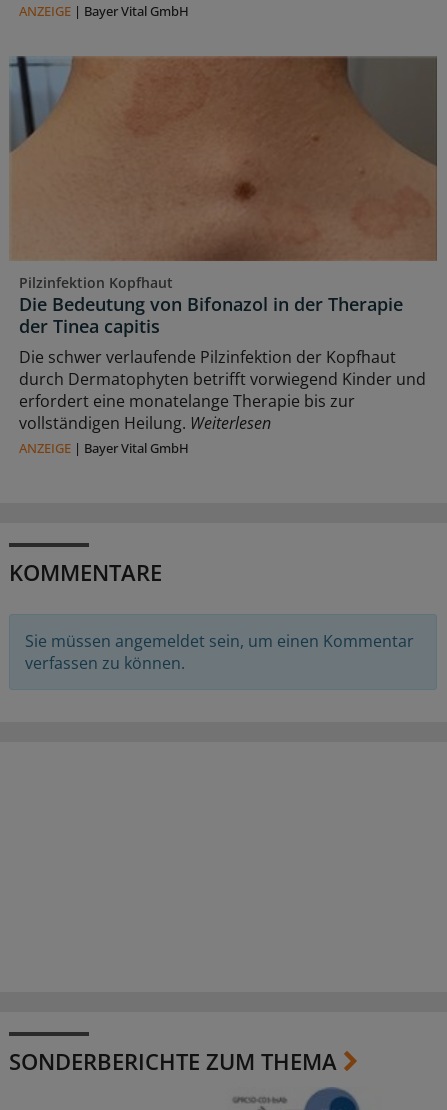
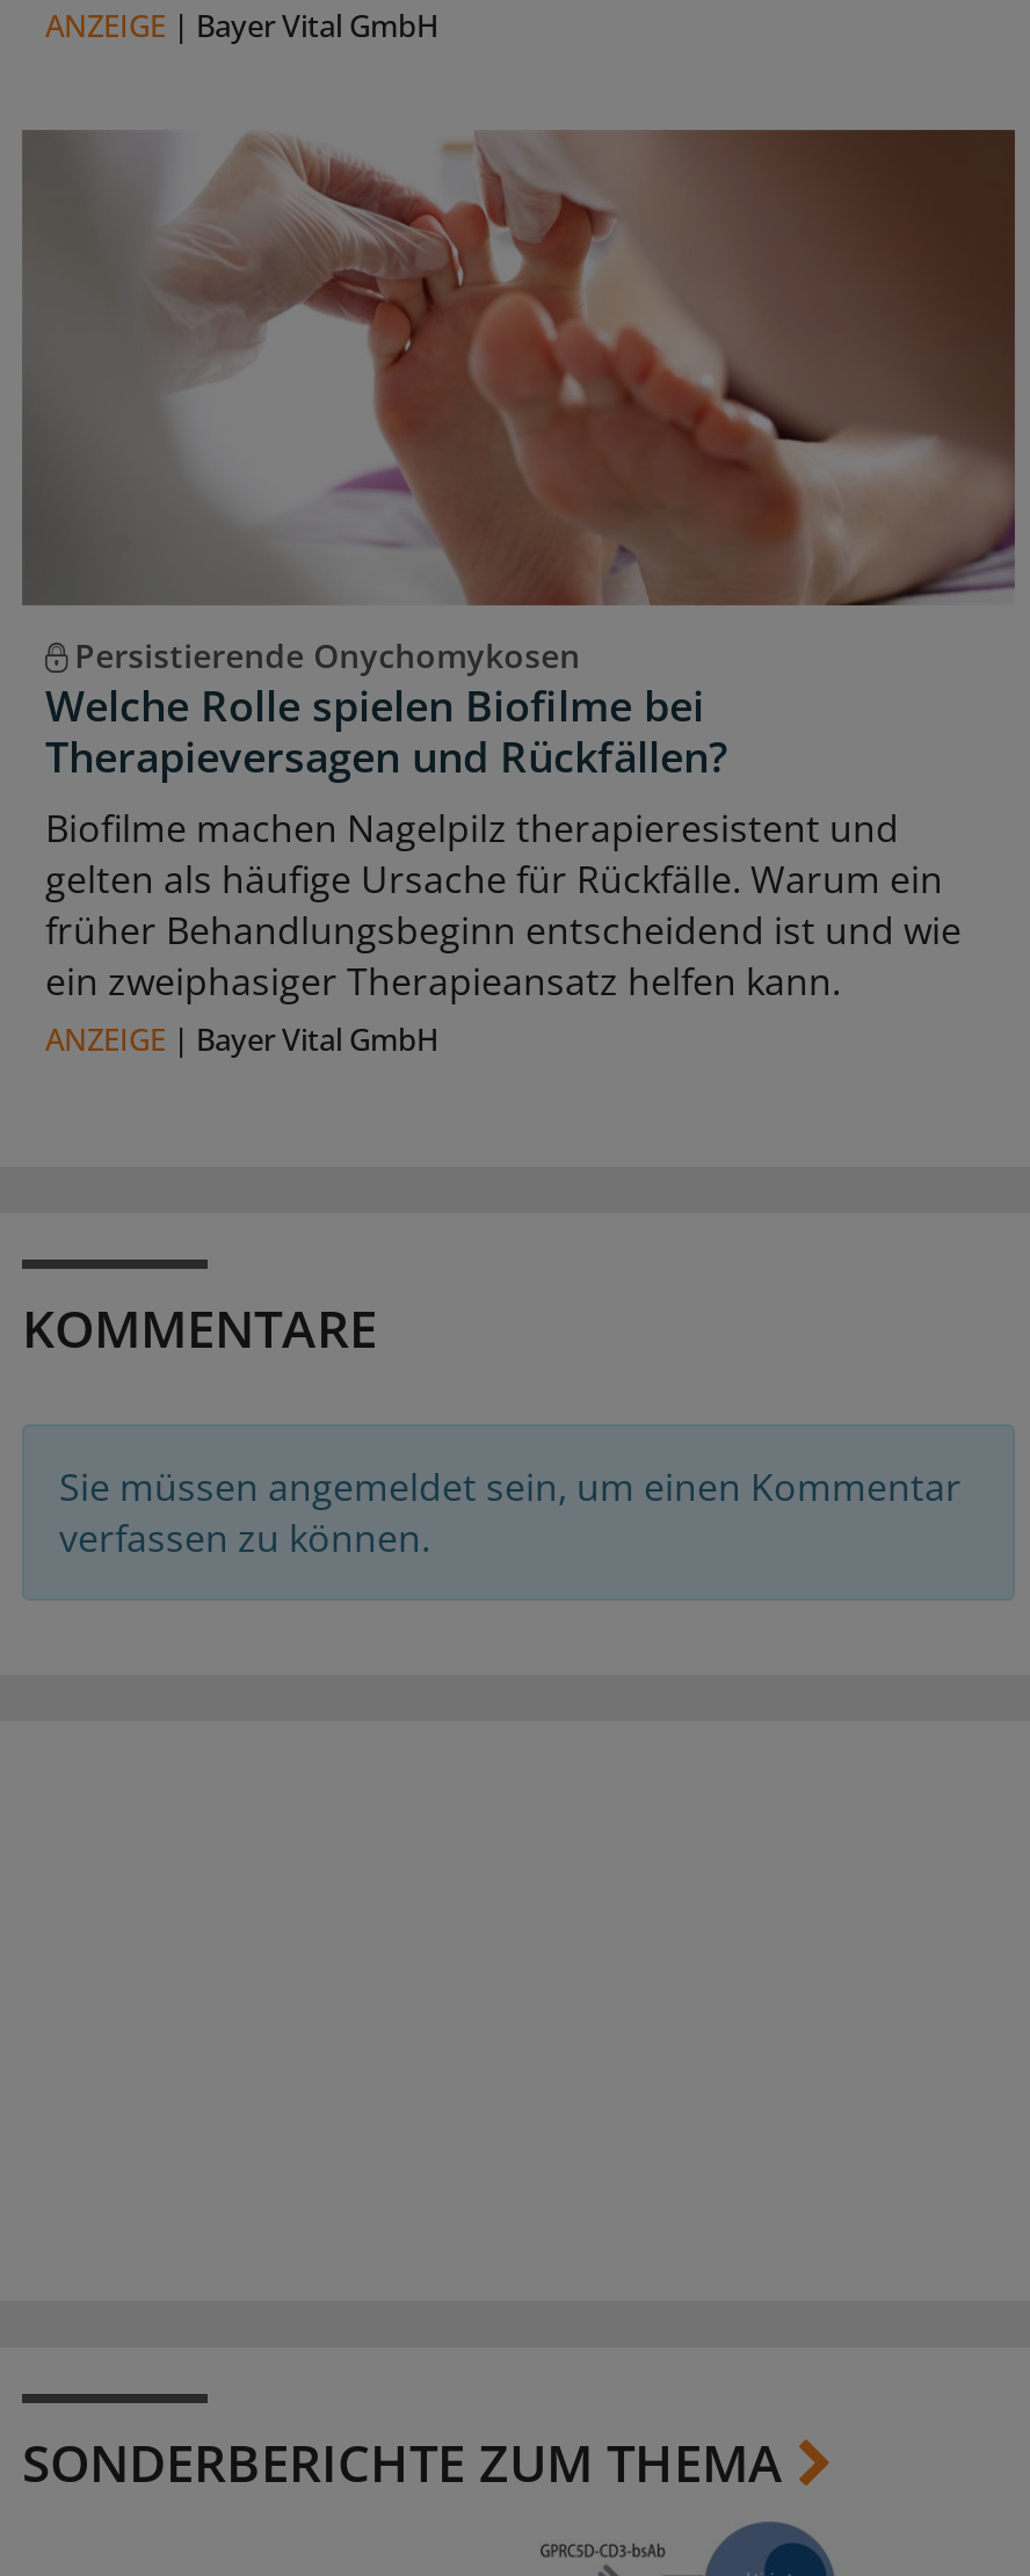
[9,55,438,434] [image] | Pilzinfektion Kopfhaut | Die Bedeutung von Bifonazol in der Therapie | der Tinea capitis | Die schwer verlaufende Pilzinfektion der Kopfhaut | durch Dermatophyten betrifft vorwiegend Kinder und | erfordert eine monatelange Therapie bis zur | vollständigen Heilung. Weiterlesen -> [20,128,1017,1007] [image] | Persistierende Onychomykosen | Welche Rolle spielen Biofilme bei | Therapieversagen und Rückfällen? | Biofilme machen Nagelpilz therapieresistent und | gelten als häufige Ursache für Rückfälle. Warum ein | früher Behandlungsbeginn entscheidend ist und wie | ein zweiphasiger Therapieansatz helfen kann.

